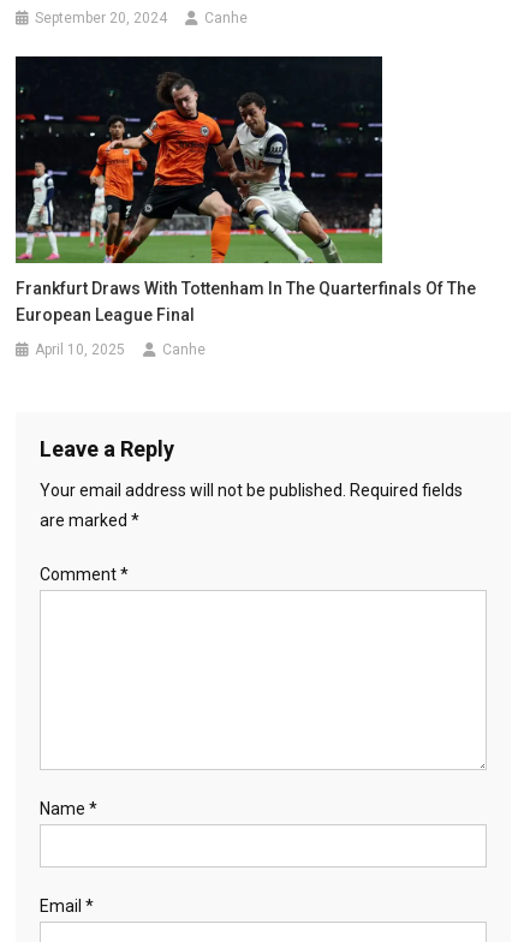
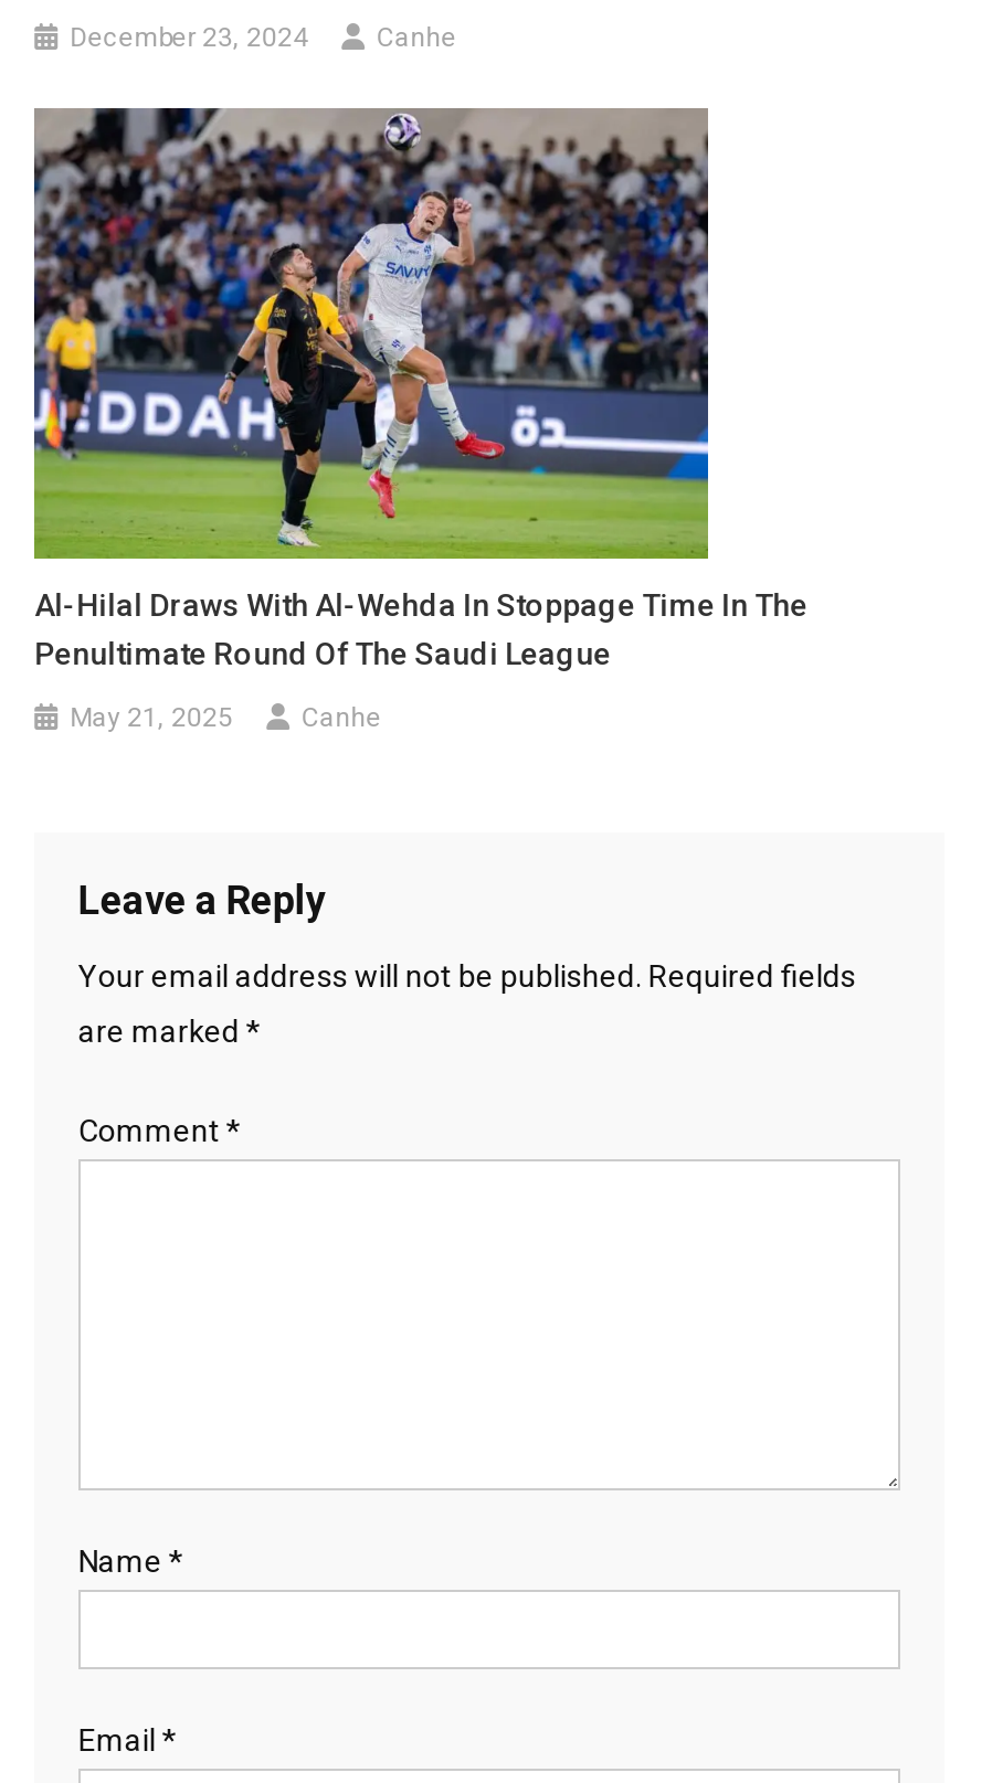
[35,10,167,27] September 20, 2024 -> [70,23,308,54] December 23, 2024
[14,56,476,324] [image] | Frankfurt Draws With Tottenham In The Quarterfinals Of The | European League Final -> [32,110,808,671] [image] | Al-Hilal Draws With Al-Wehda In Stoppage Time In The | Penultimate Round Of The Saudi League
[35,341,125,358] April 10, 2025 -> [70,701,233,732] May 21, 2025

